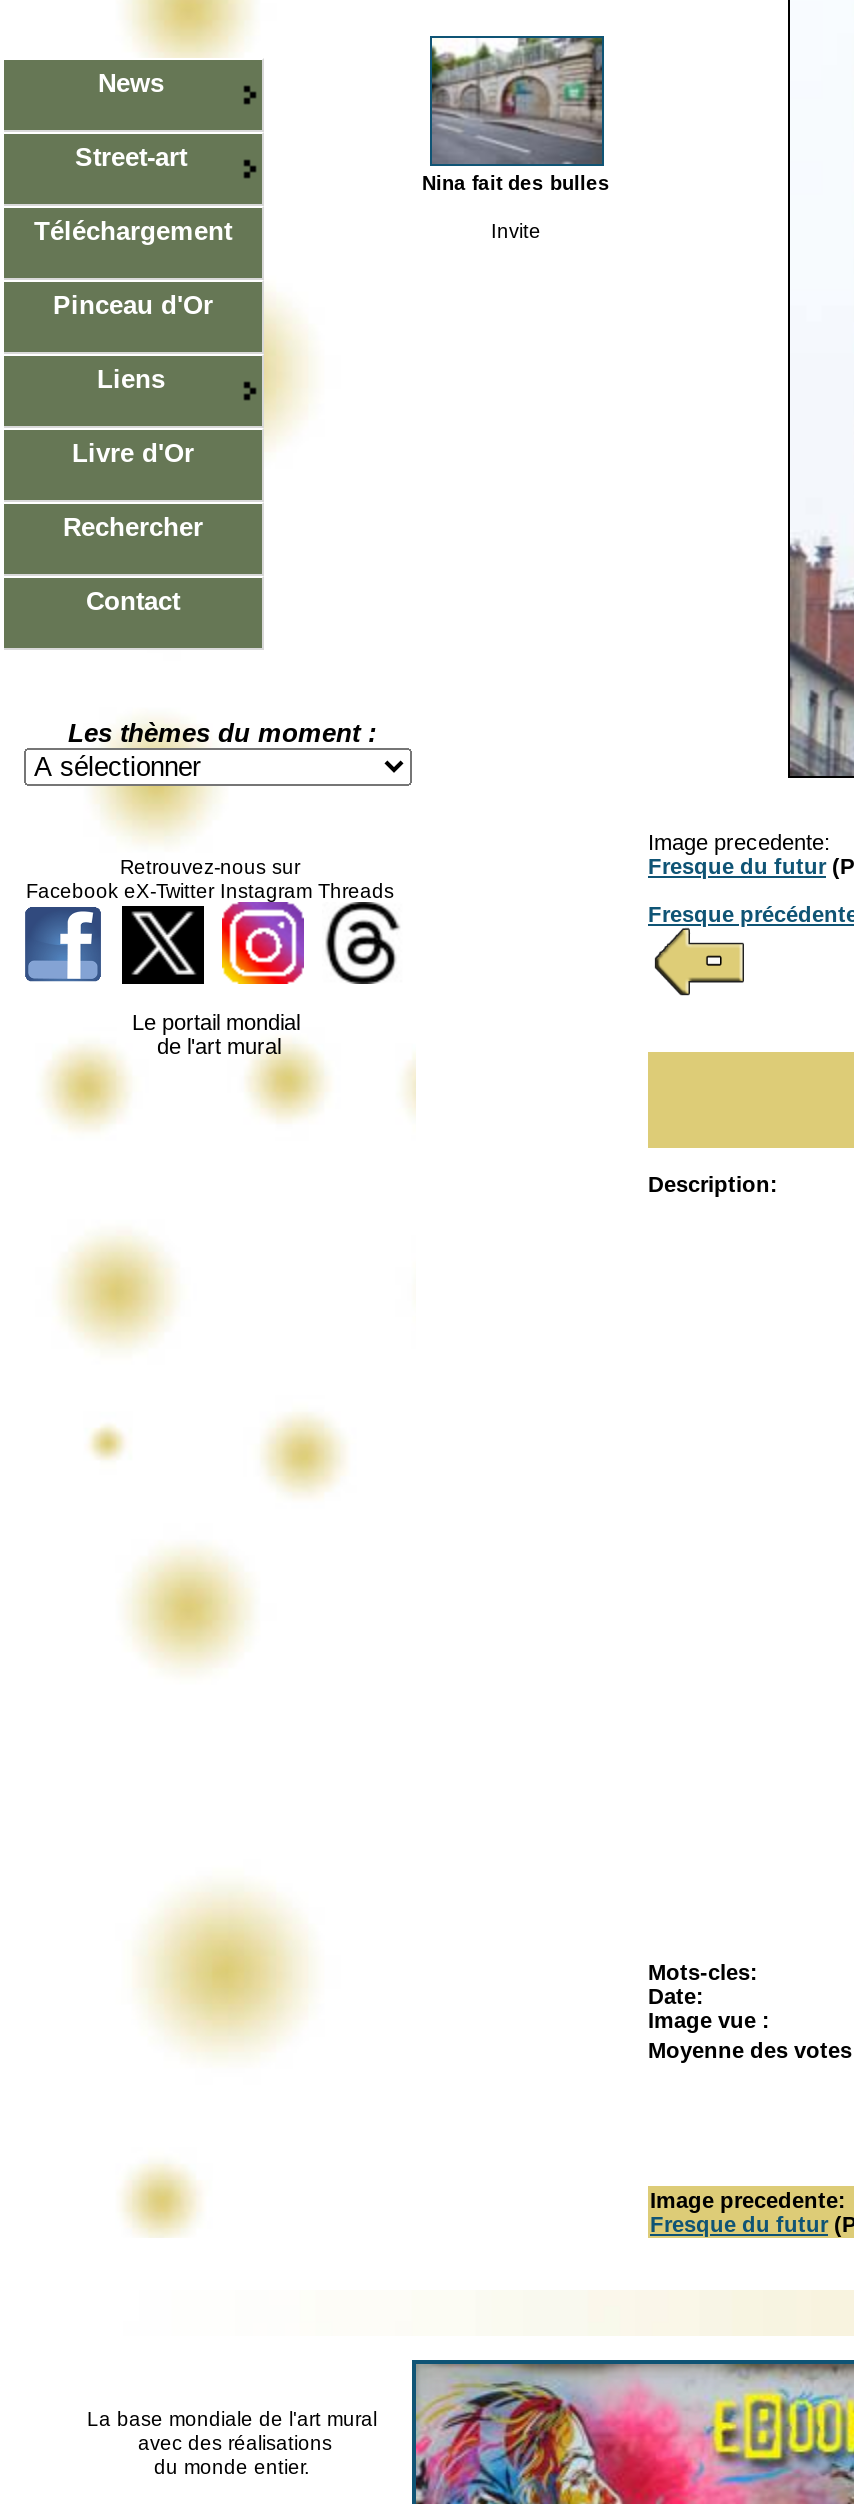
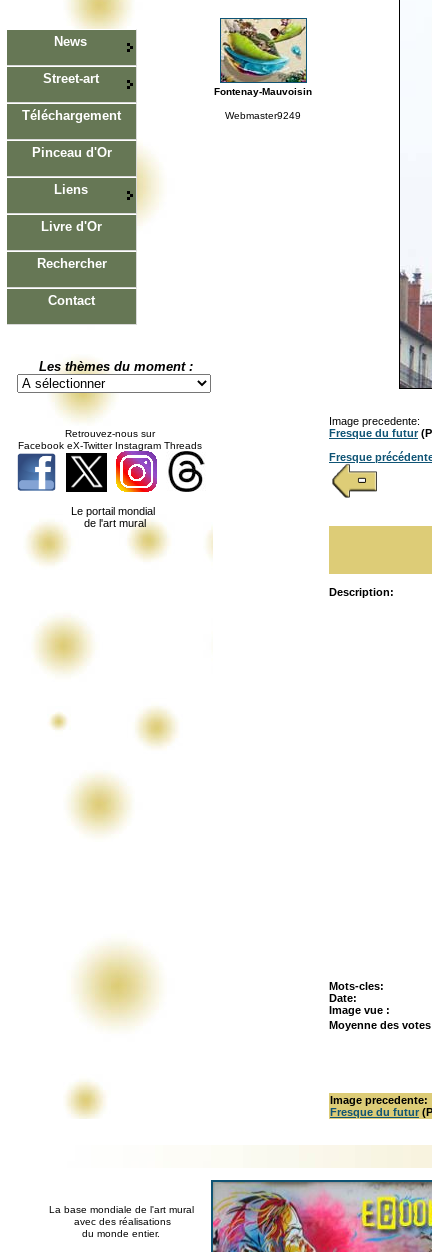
[422,36,610,194] [image] | Nina fait des bulles -> [214,18,312,97] [image] | Fontenay-Mauvoisin
[491,220,541,242] Invite -> [225,110,301,121] Webmaster9249

